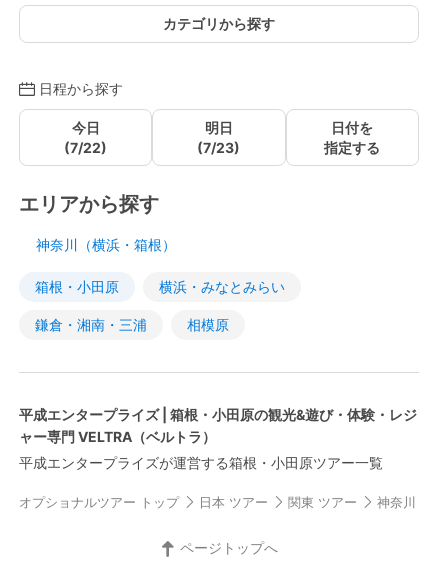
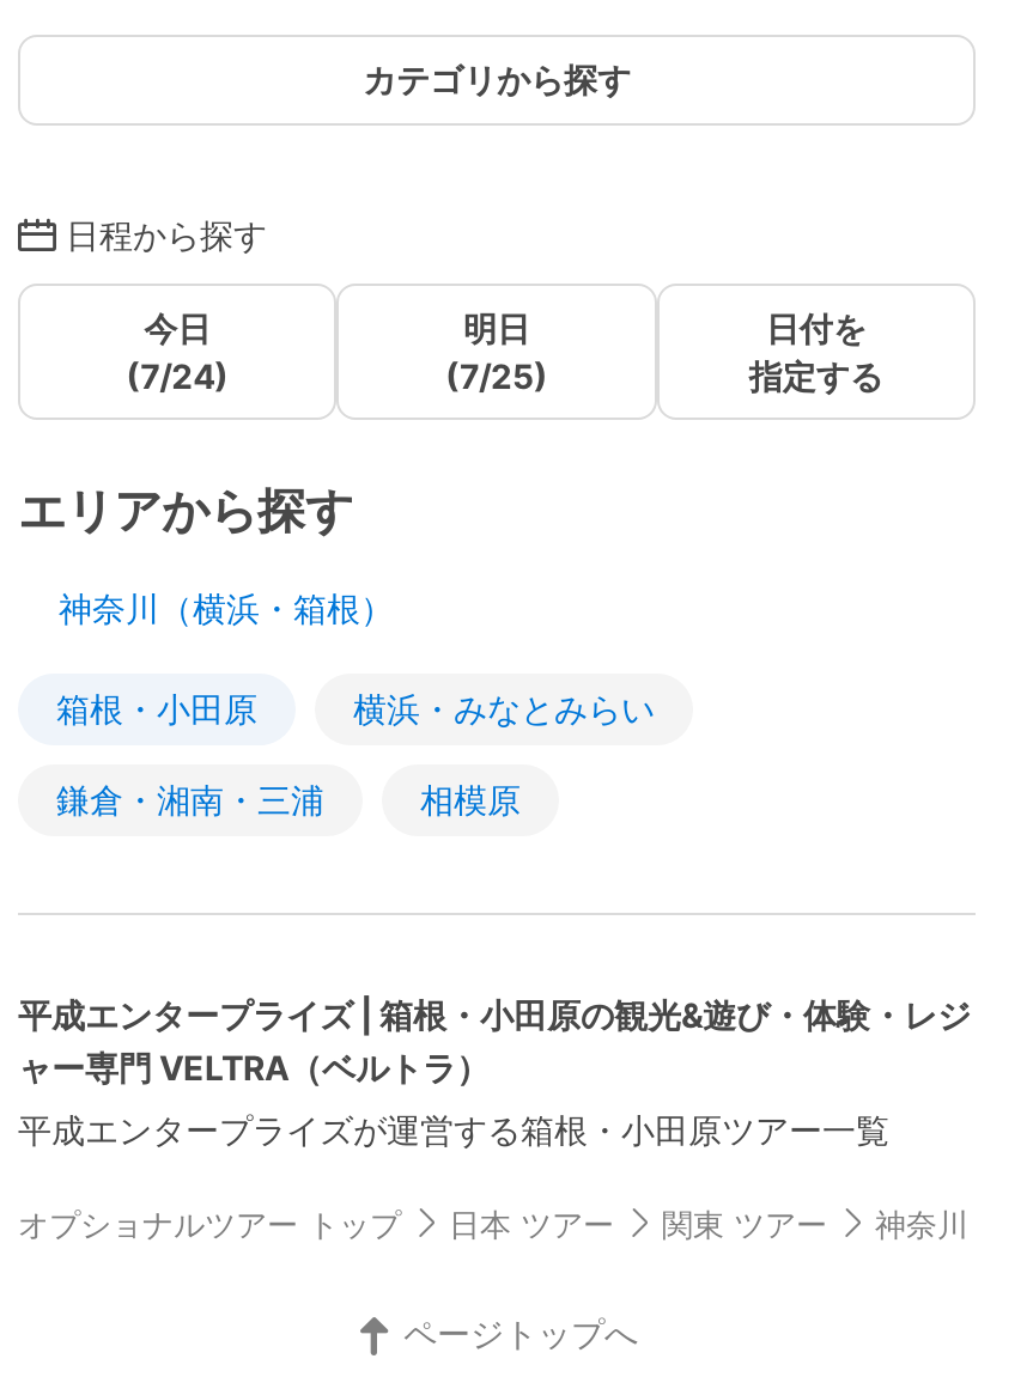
[64,139,107,156] (7/22) -> [126,355,229,396] (7/24)
[197,139,240,156] (7/23) -> [445,355,548,396] (7/25)

